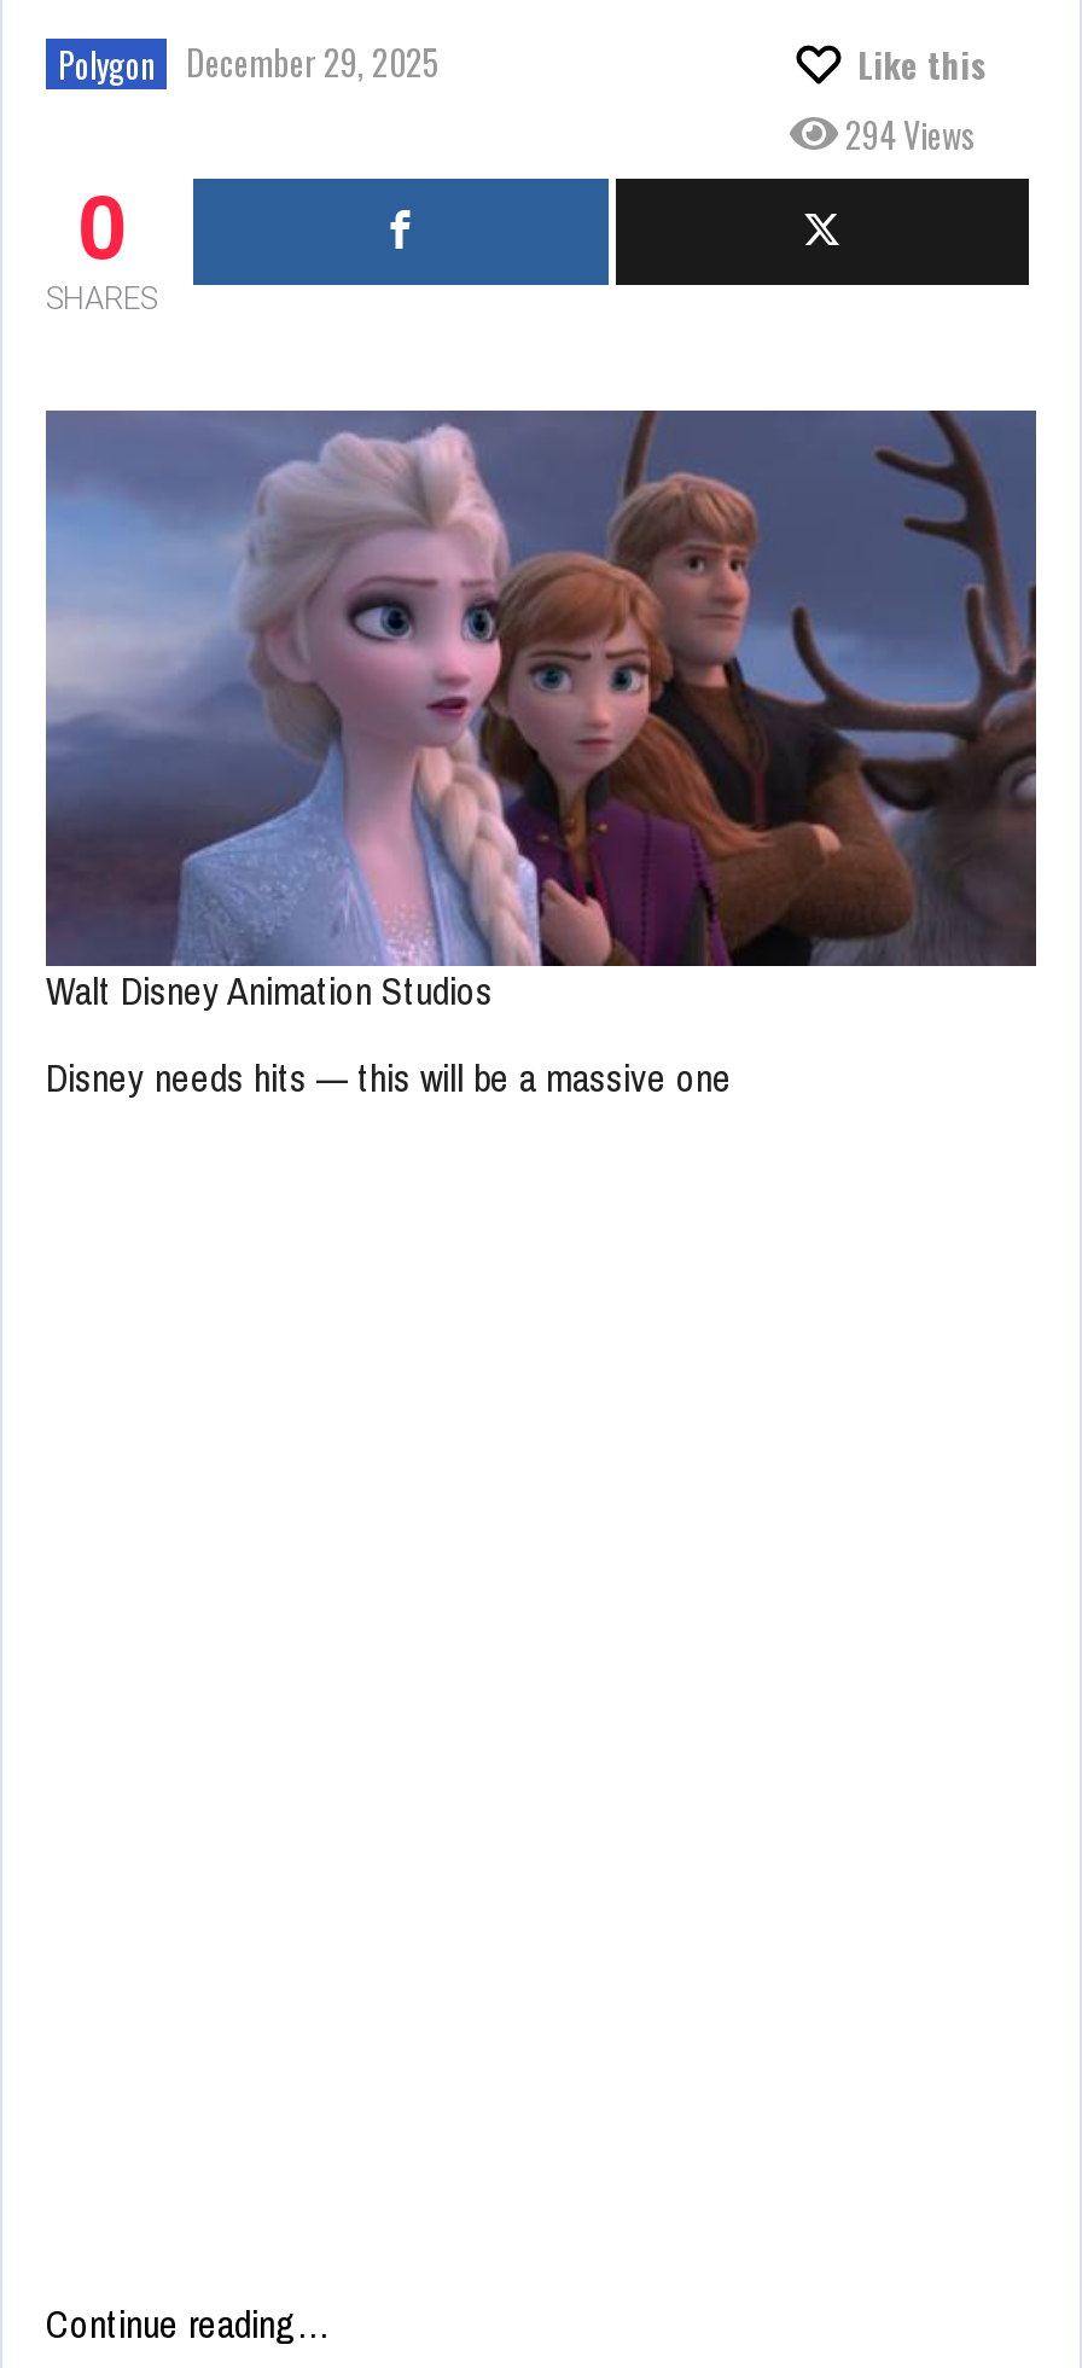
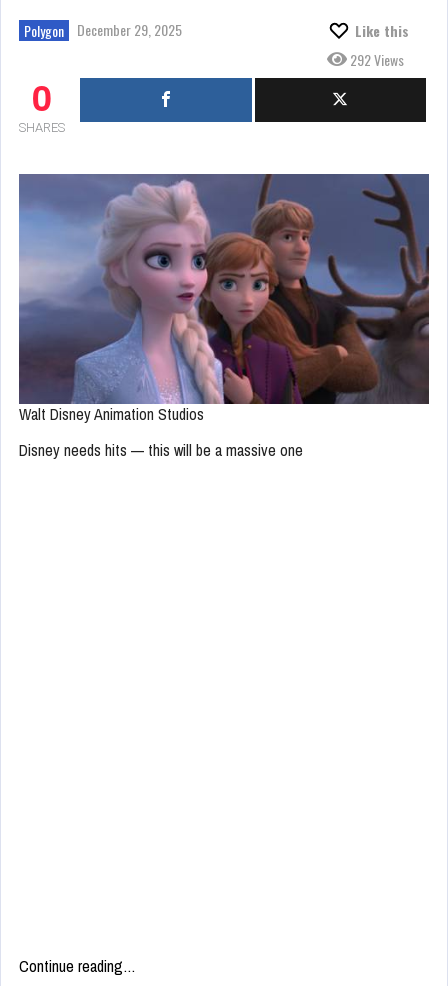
[838,108,976,159] 294 Views -> [347,49,404,70] 292 Views

